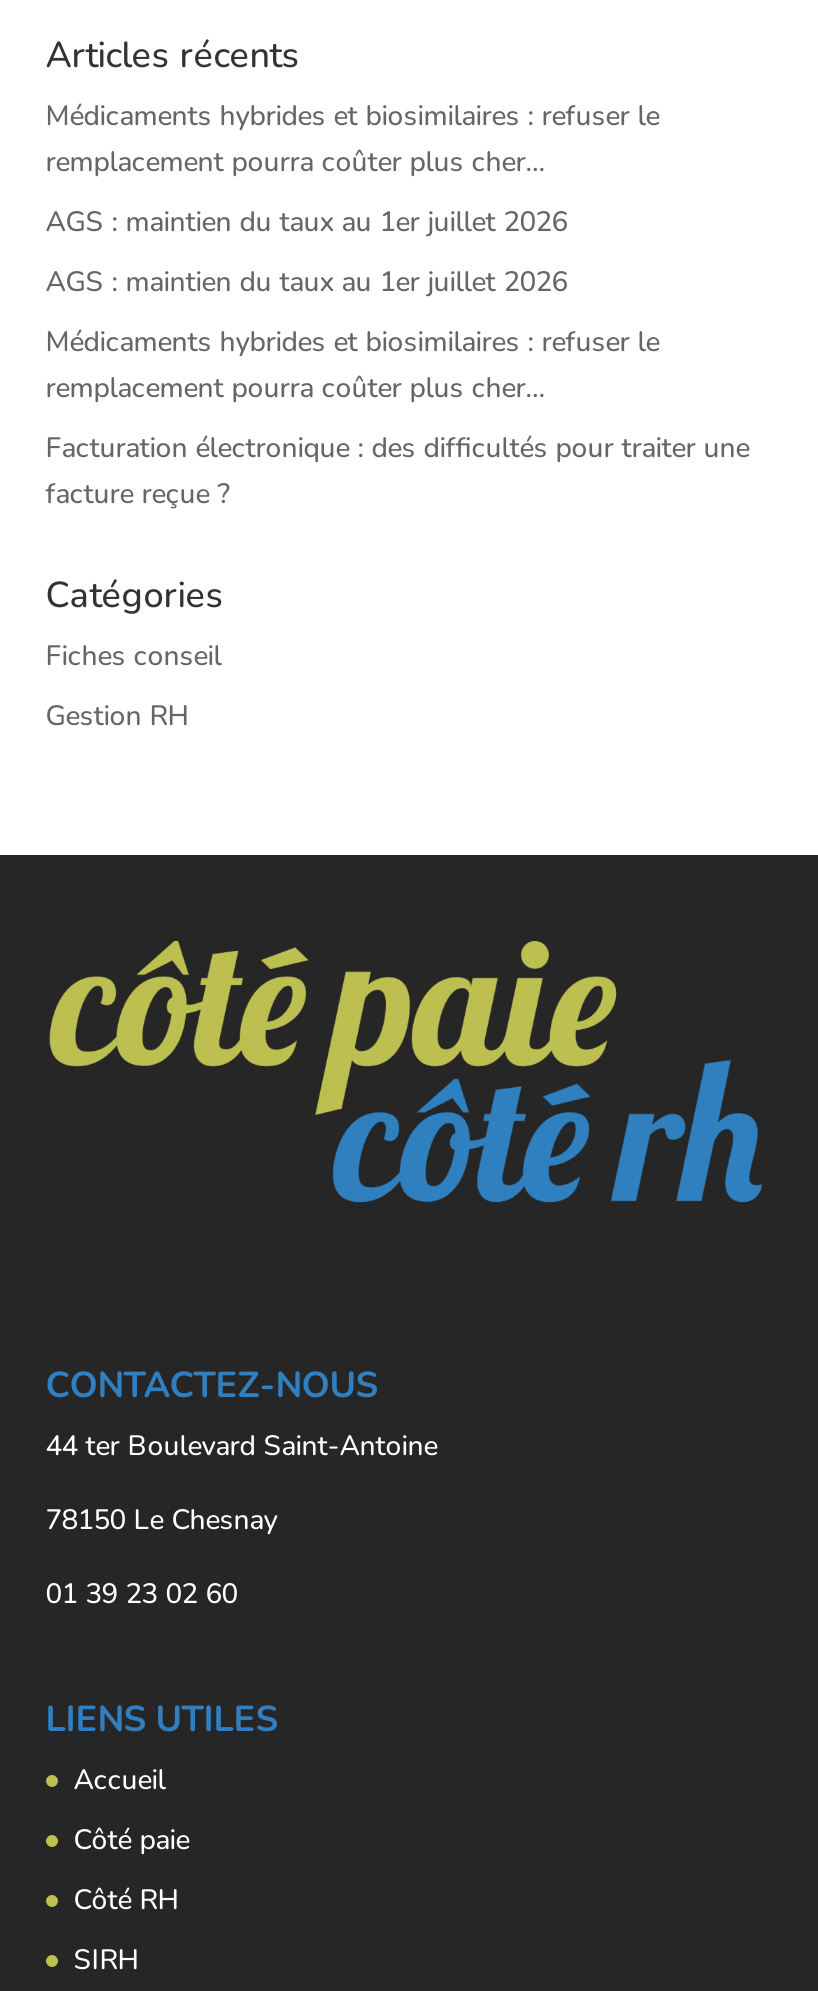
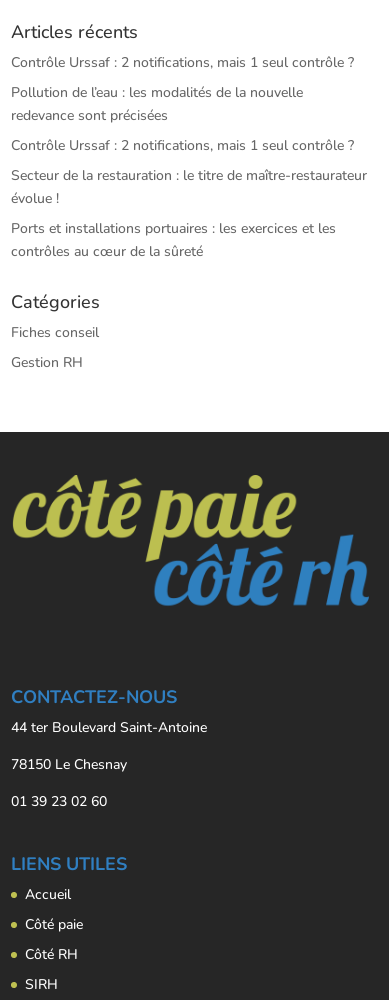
[46,97,660,181] Médicaments hybrides et biosimilaires : refuser le | remplacement pourra coûter plus cher… -> [11,53,354,72] Contrôle Urssaf : 2 notifications, mais 1 seul contrôle ?
[46,203,568,241] AGS : maintien du taux au 1er juillet 2026 -> [11,83,303,125] Pollution de l’eau : les modalités de la nouvelle | redevance sont précisées
[46,263,568,301] AGS : maintien du taux au 1er juillet 2026 -> [11,136,354,155] Contrôle Urssaf : 2 notifications, mais 1 seul contrôle ?
[46,323,660,407] Médicaments hybrides et biosimilaires : refuser le | remplacement pourra coûter plus cher… -> [11,166,367,208] Secteur de la restauration : le titre de maître-restaurateur | évolue !
[46,429,750,513] Facturation électronique : des difficultés pour traiter une | facture reçue ? -> [11,219,336,261] Ports et installations portuaires : les exercices et les | contrôles au cœur de la sûreté

